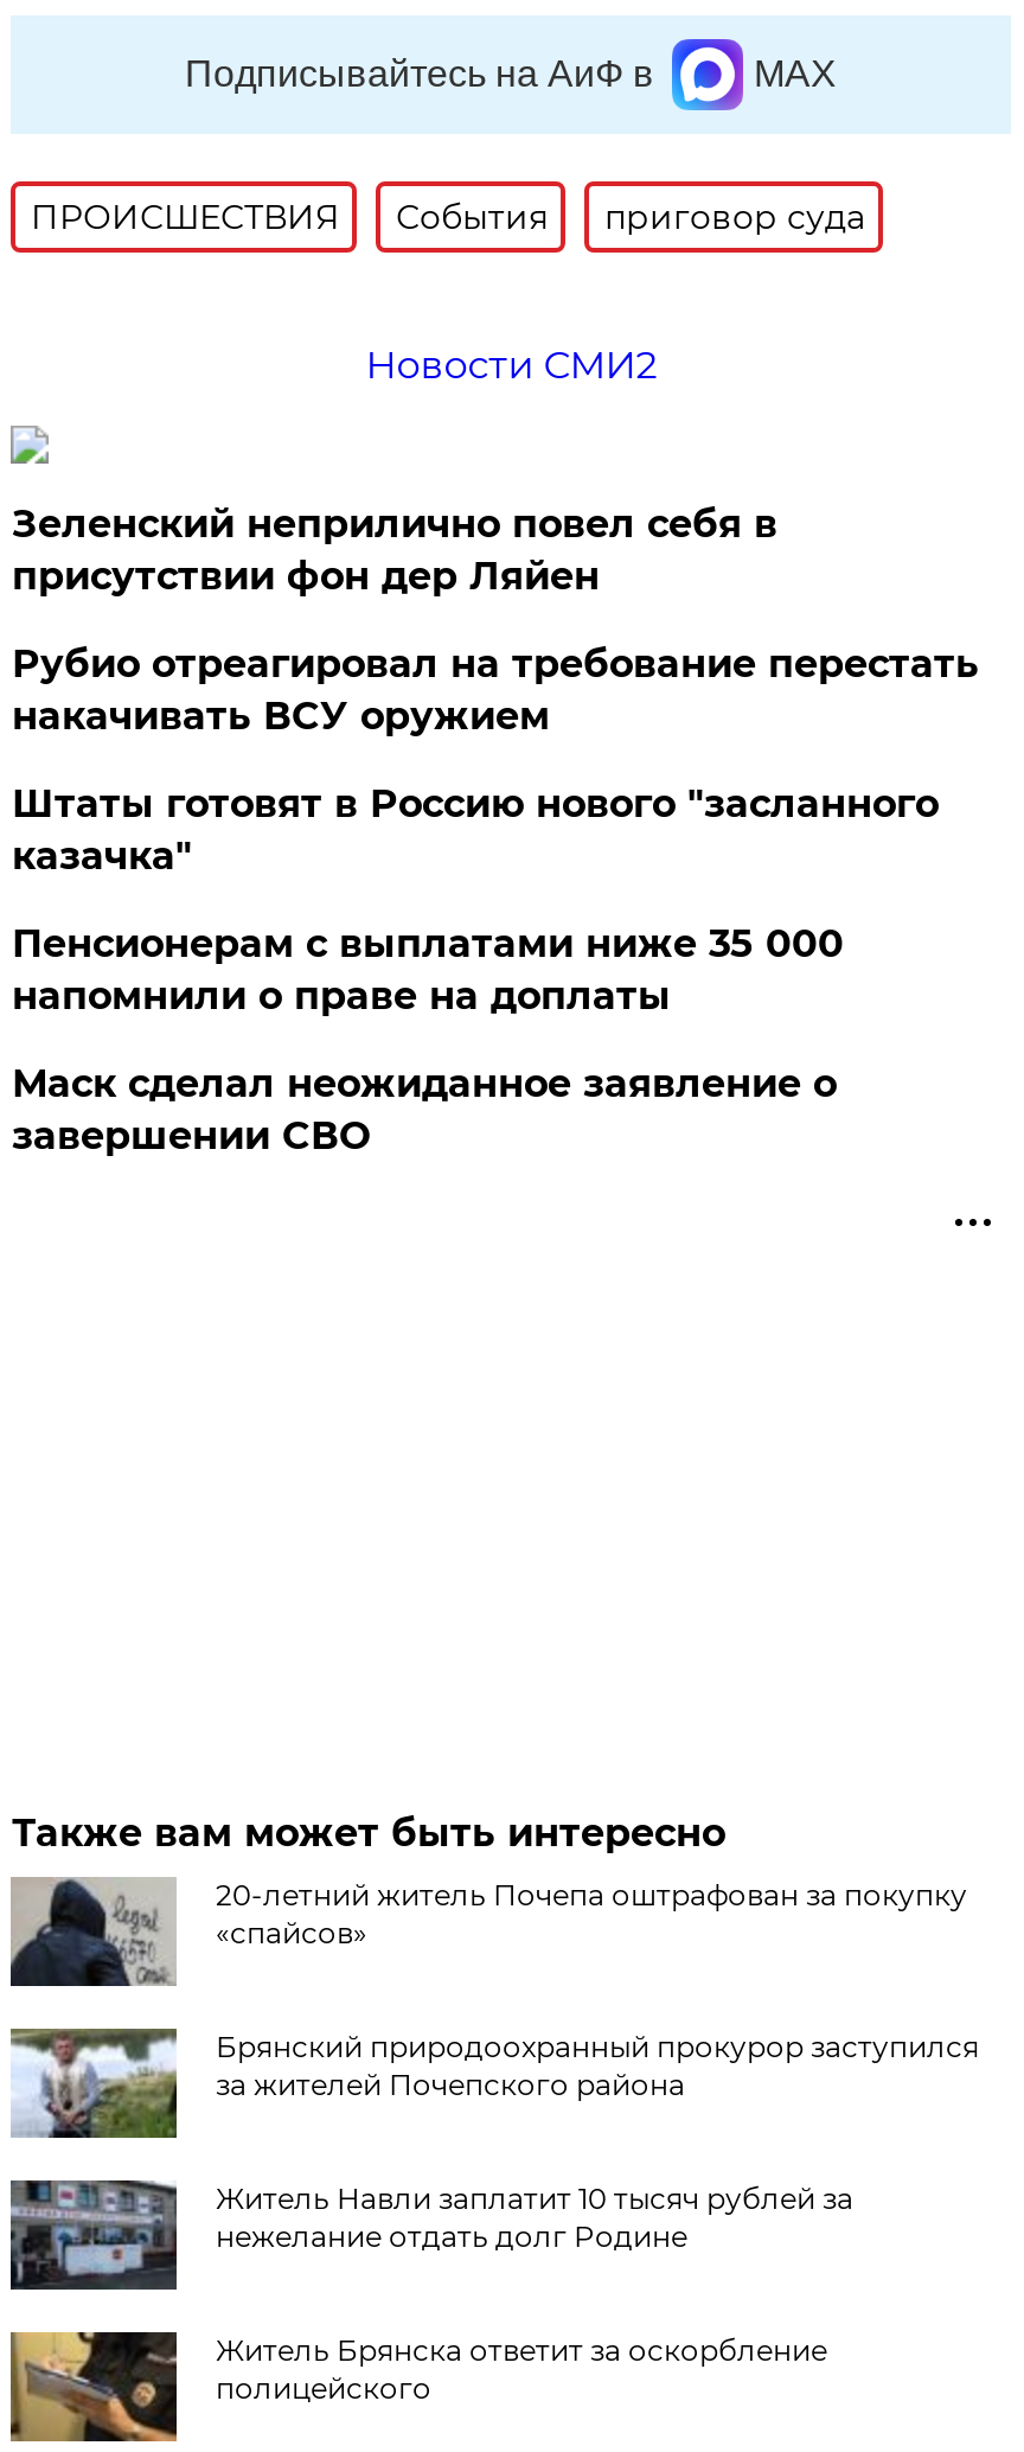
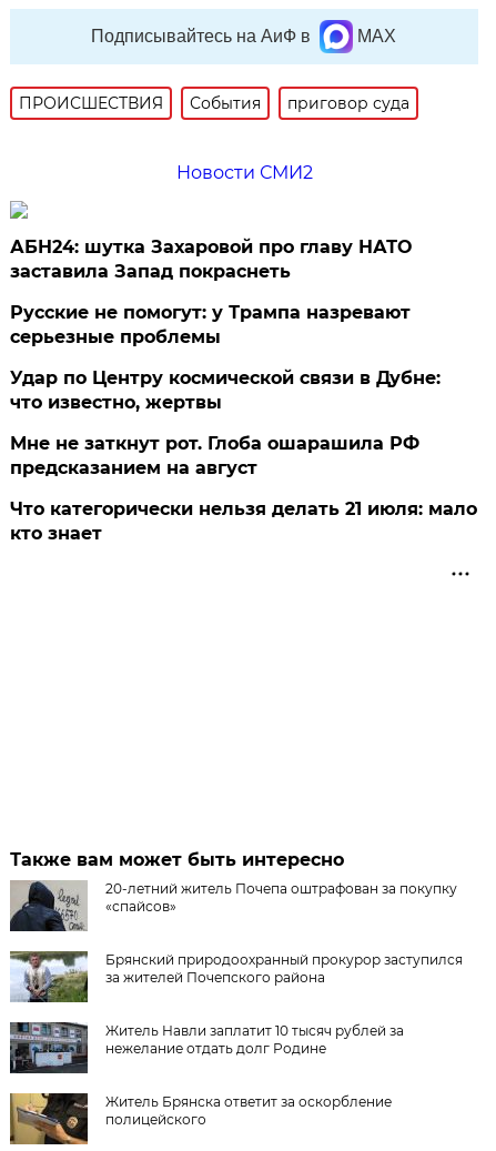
[12,501,777,599] Зеленский неприлично повел cебя в | присутствии фон дер Ляйен -> [10,236,412,282] АБН24: шутка Захаровой про главу НАТО | заставила Запад покраснеть
[12,641,979,738] Рубио отреагировал на требование перестать | накачивать ВСУ оружием -> [10,302,411,347] Русские не помогут: у Трампа назревают | серьезные проблемы
[12,781,938,878] Штаты готовят в Россию нового "засланного | казачка" -> [10,367,441,413] Удар по Центру космической связи в Дубне: | что известно, жертвы
[12,921,844,1018] Пенсионерам с выплатами ниже 35 000 | напомнили о праве на доплаты -> [10,433,420,478] Мне не заткнут рот. Глоба ошарашила РФ | предсказанием на август
[12,1061,837,1158] Маск сделал неожиданное заявление о | завершении СВО -> [10,498,478,544] Что категорически нельзя делать 21 июля: мало | кто знает

